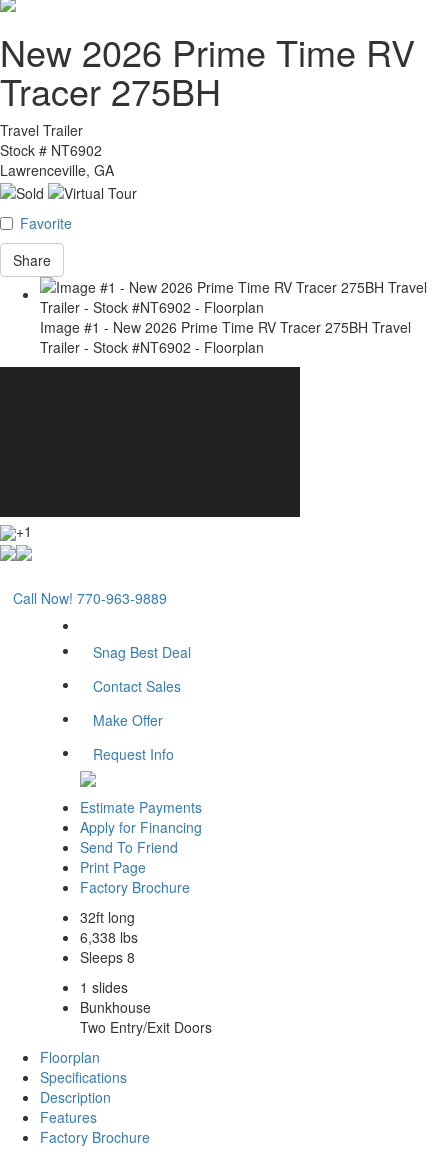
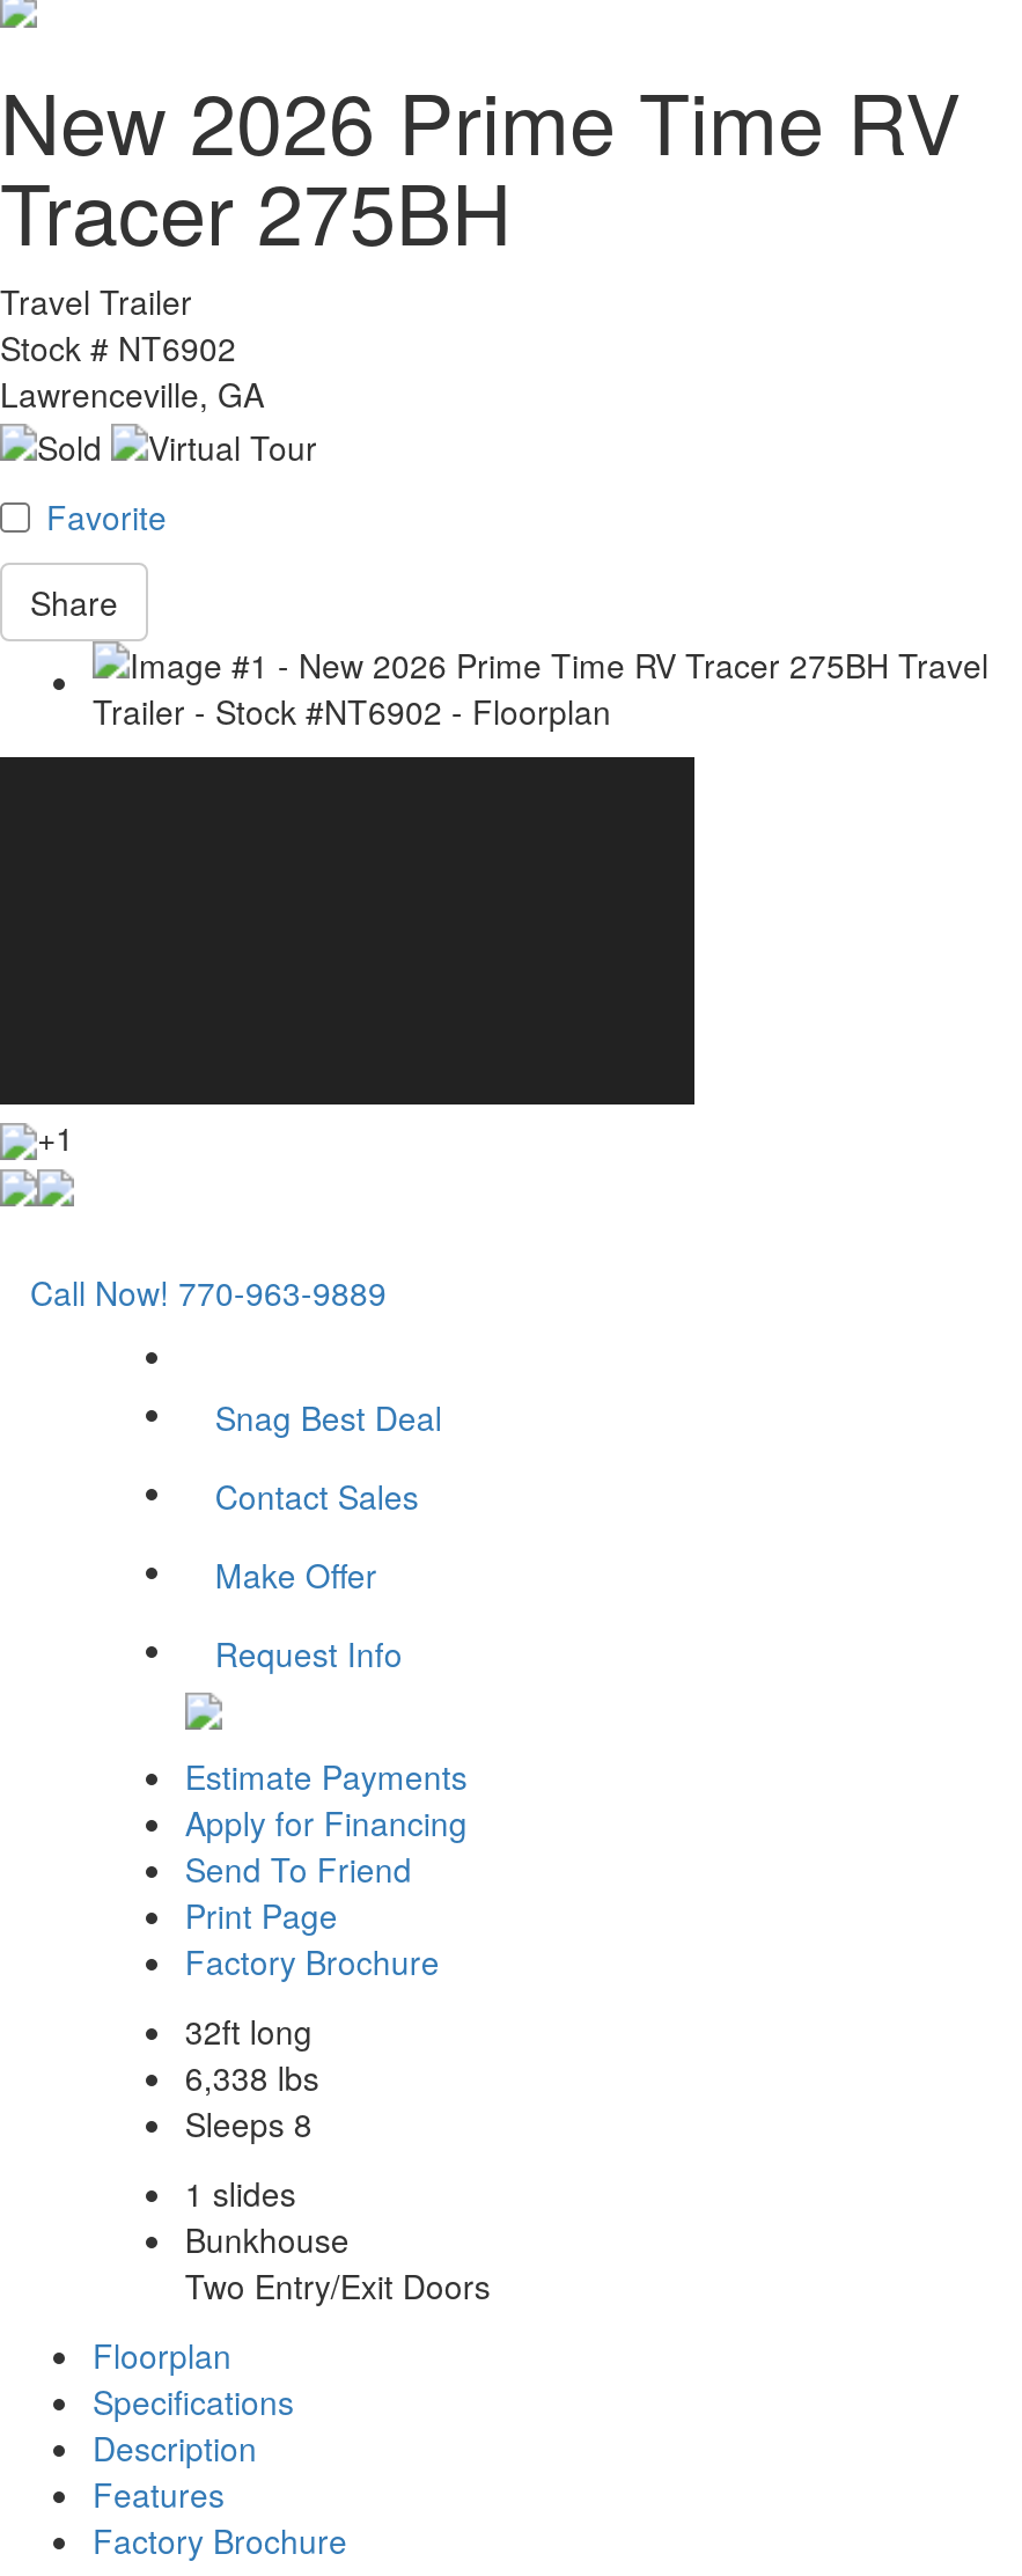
[40,317,411,357] Image #1 - New 2026 Prime Time RV Tracer 275BH Travel | Trailer - Stock #NT6902 - Floorplan -> none

